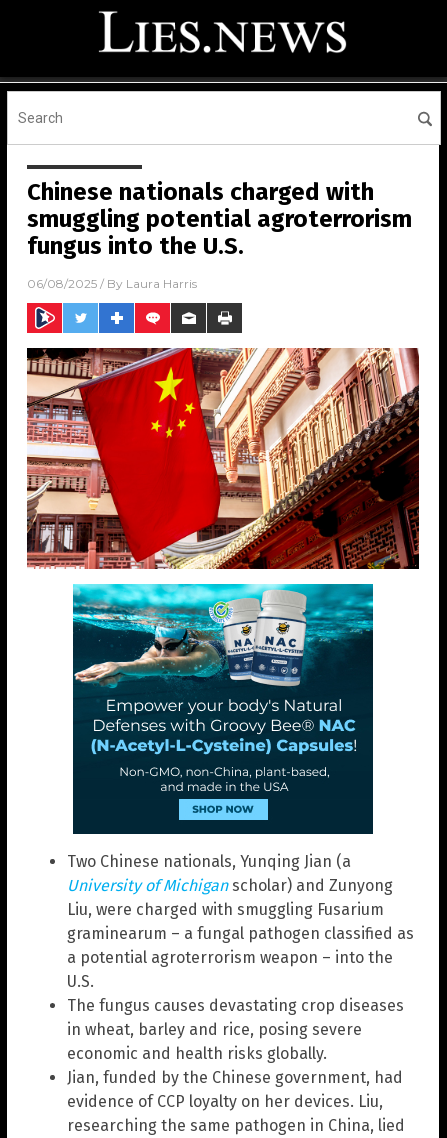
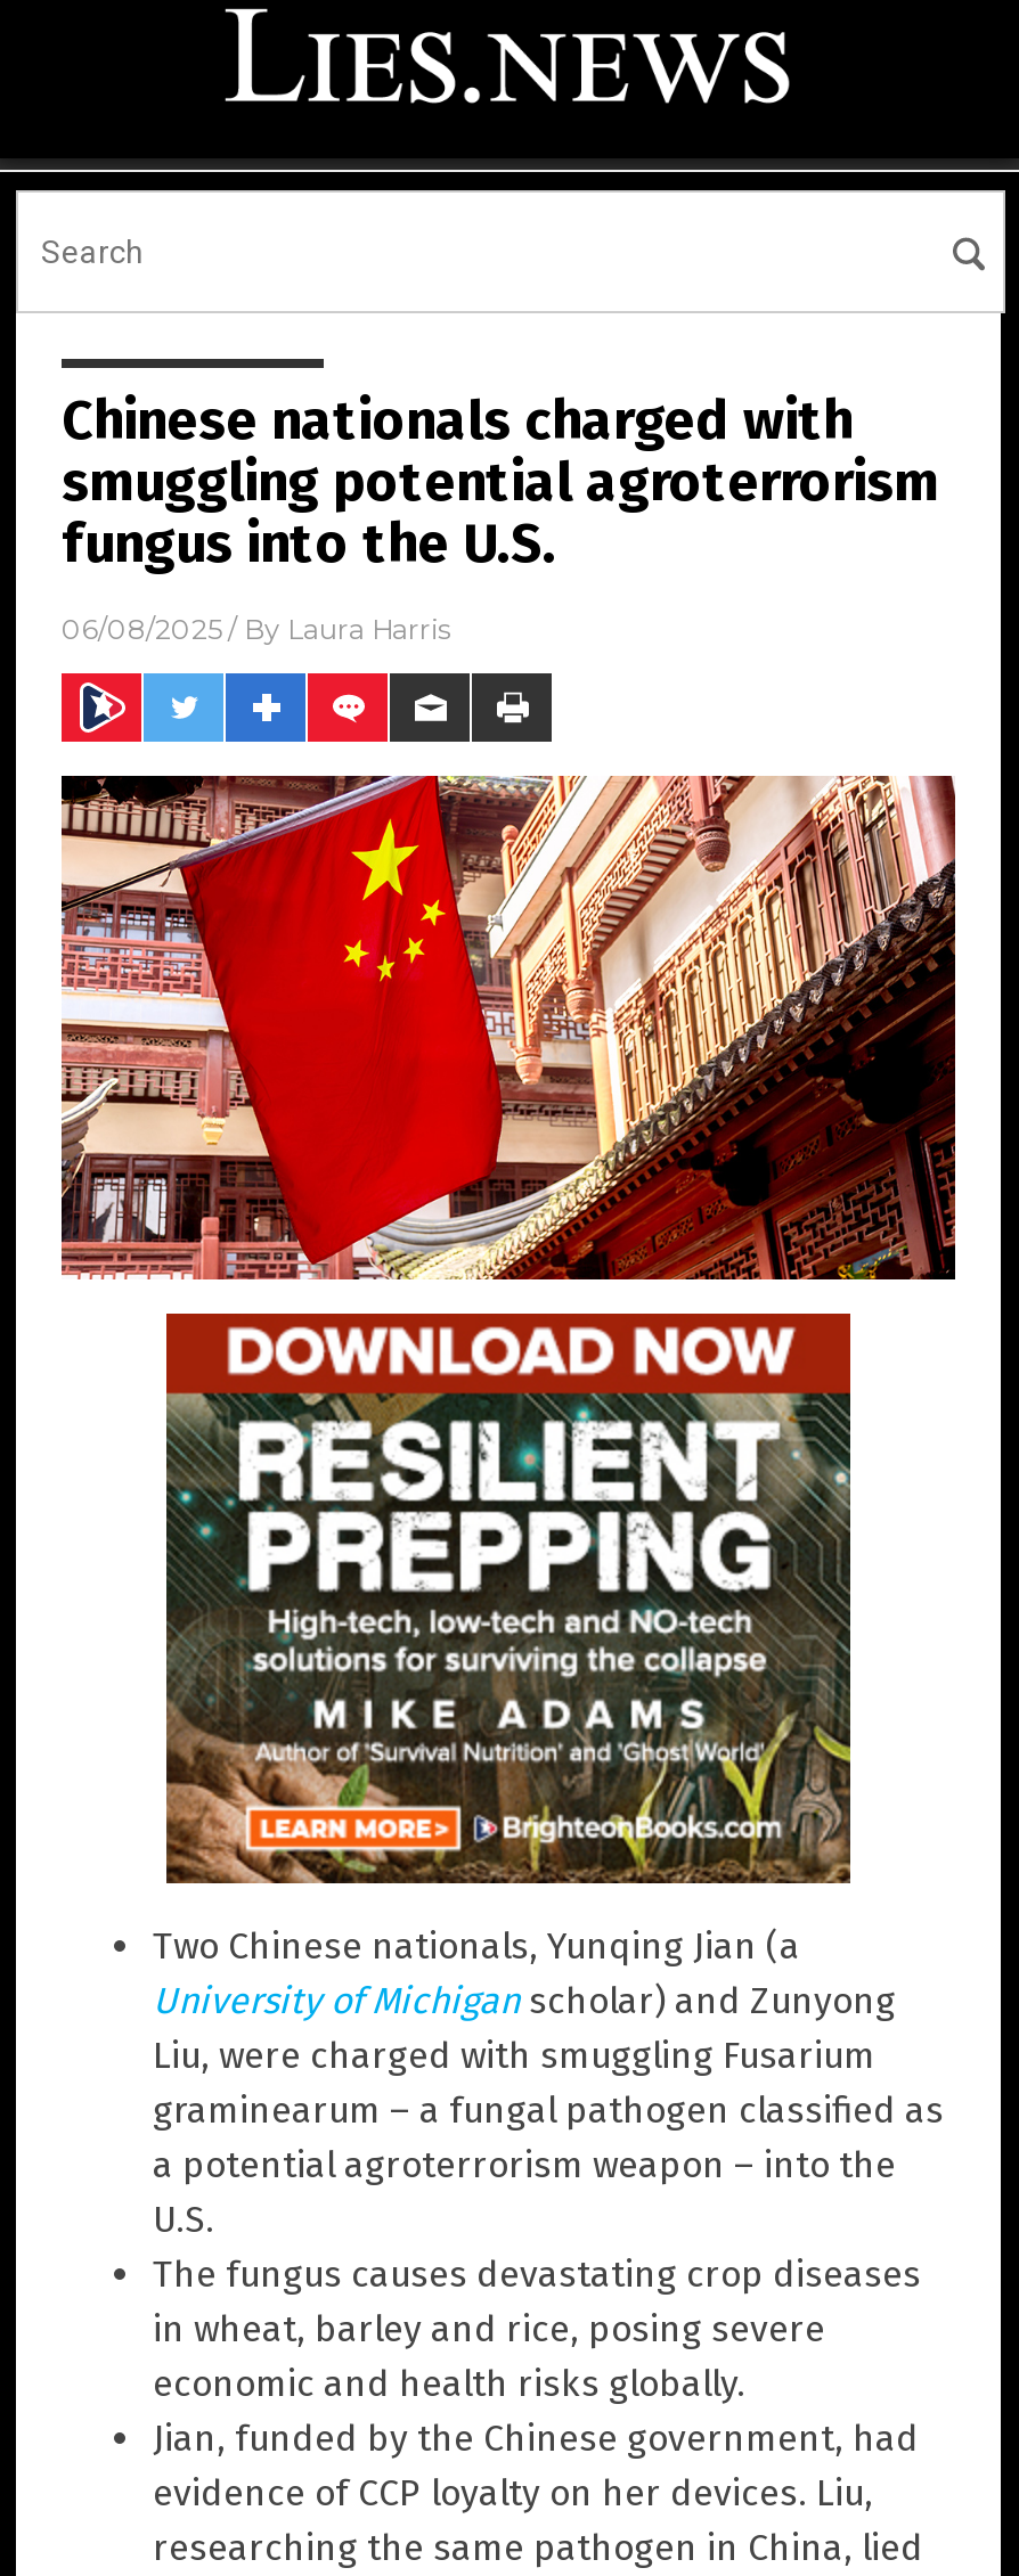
[72,583,374,835] [image] -> [164,1311,853,1886] [image]

